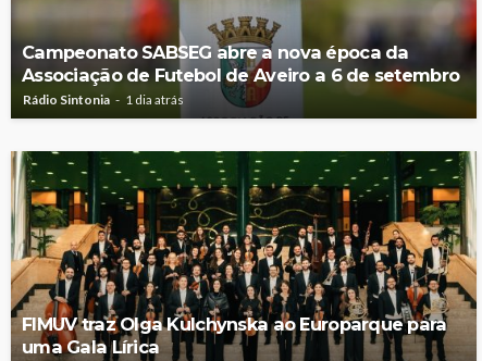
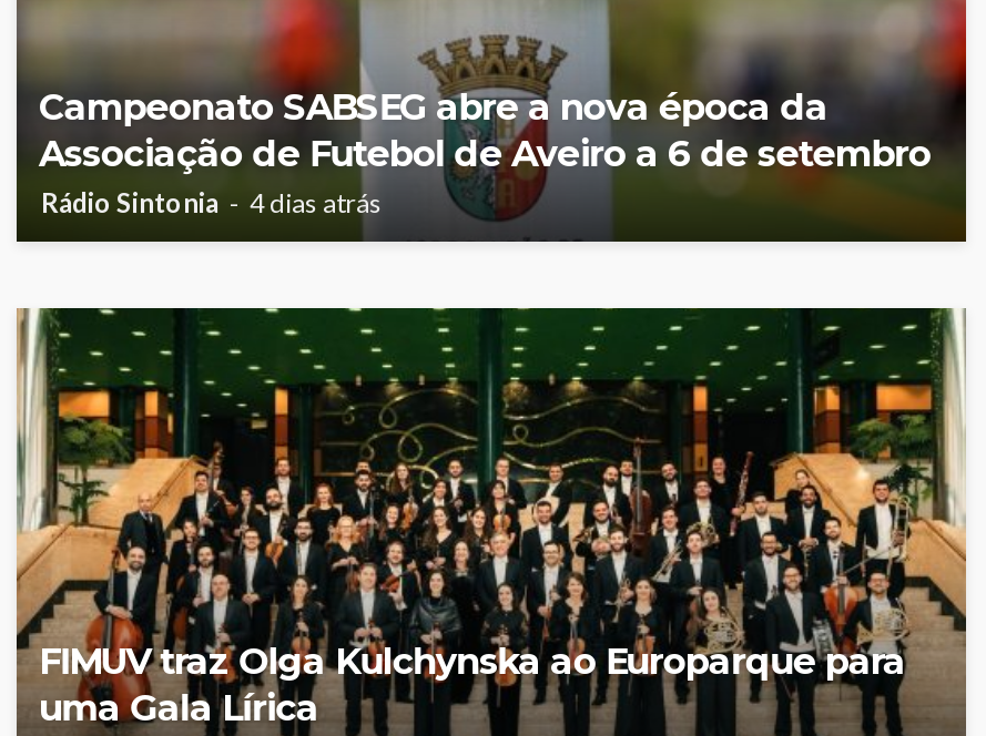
[23,91,184,107] Rádio Sintonia 1 dia atrás -> [41,186,383,219] Rádio Sintonia 4 dias atrás

